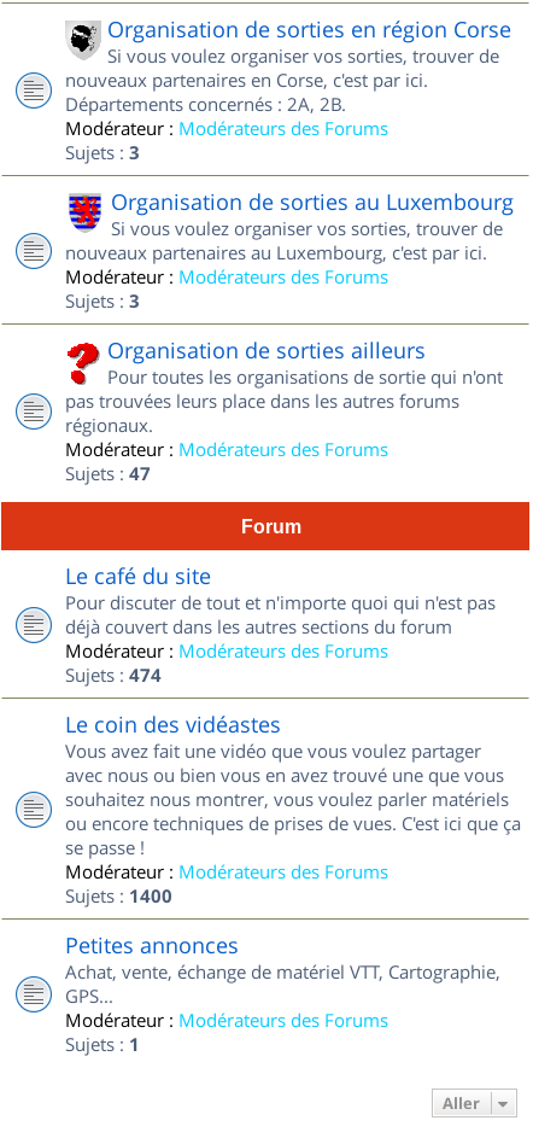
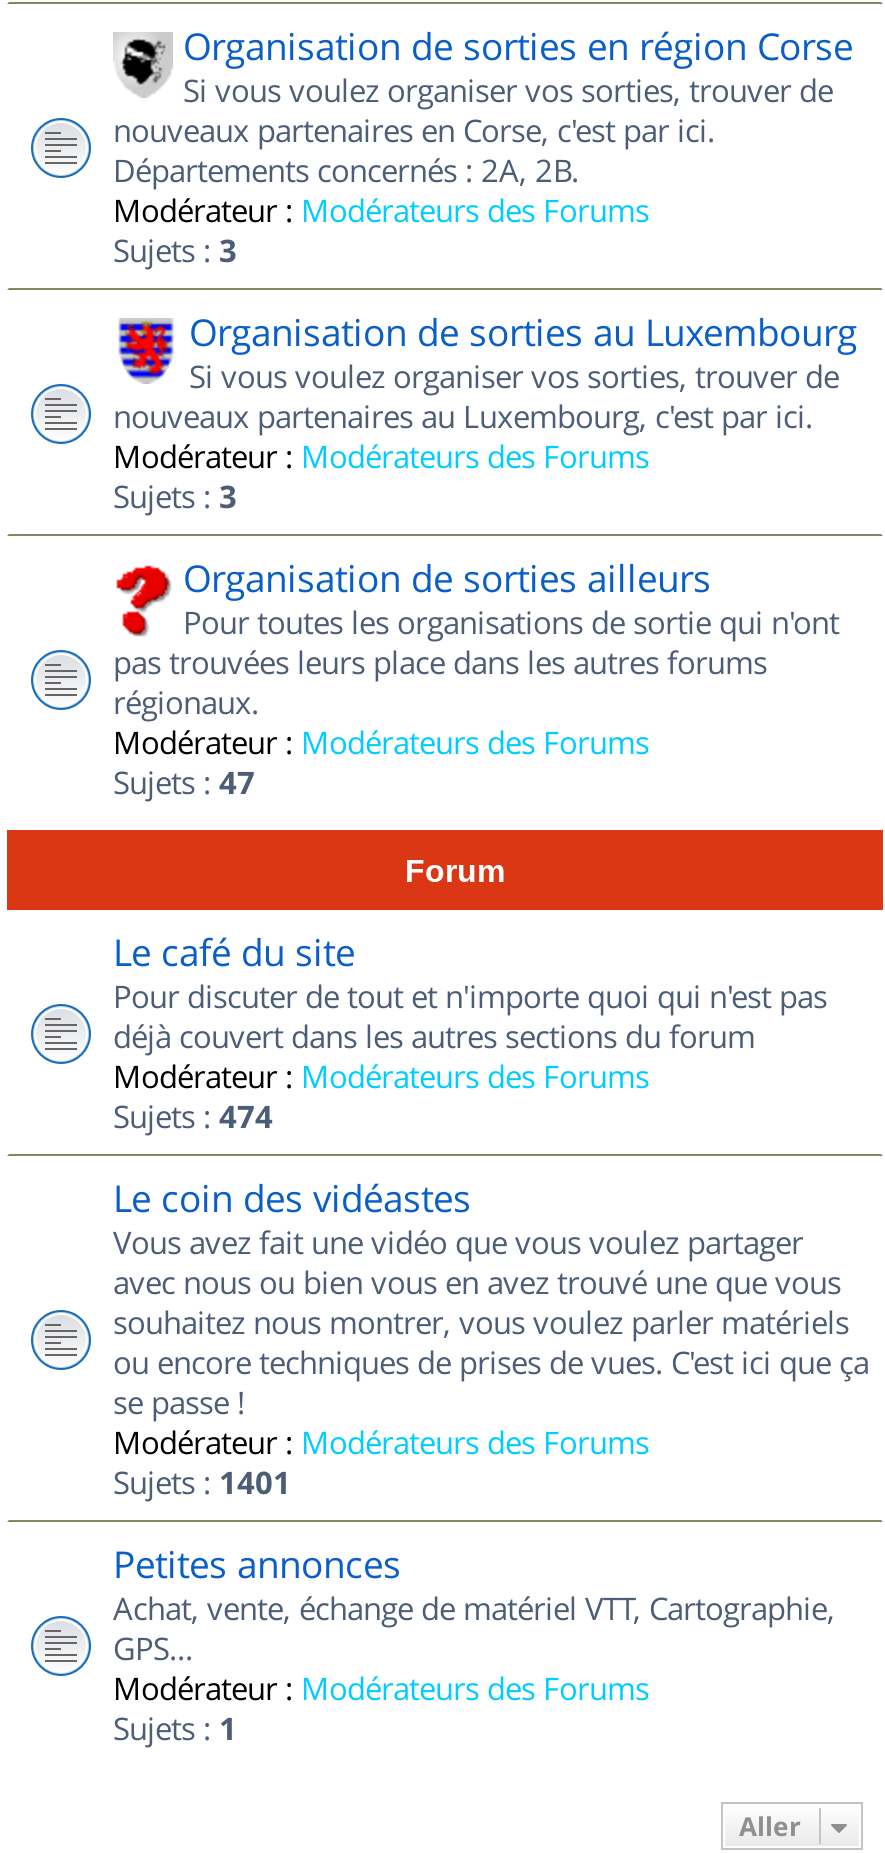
[65,883,172,909] Sujets : 1400 -> [113,1462,291,1504] Sujets : 1401

